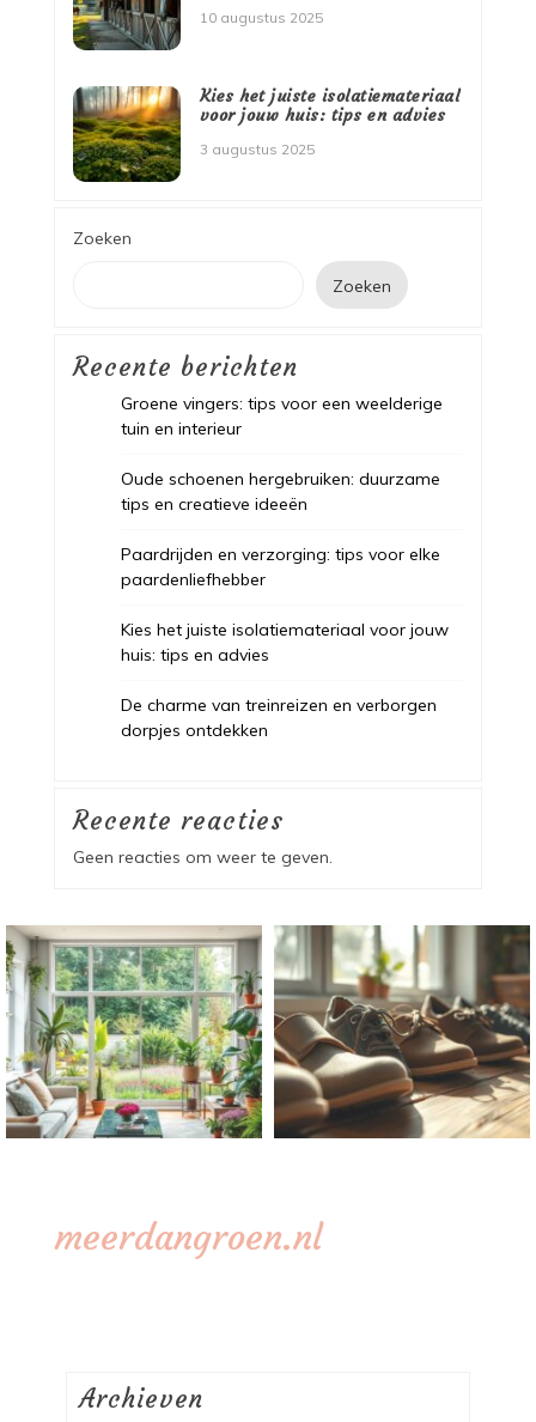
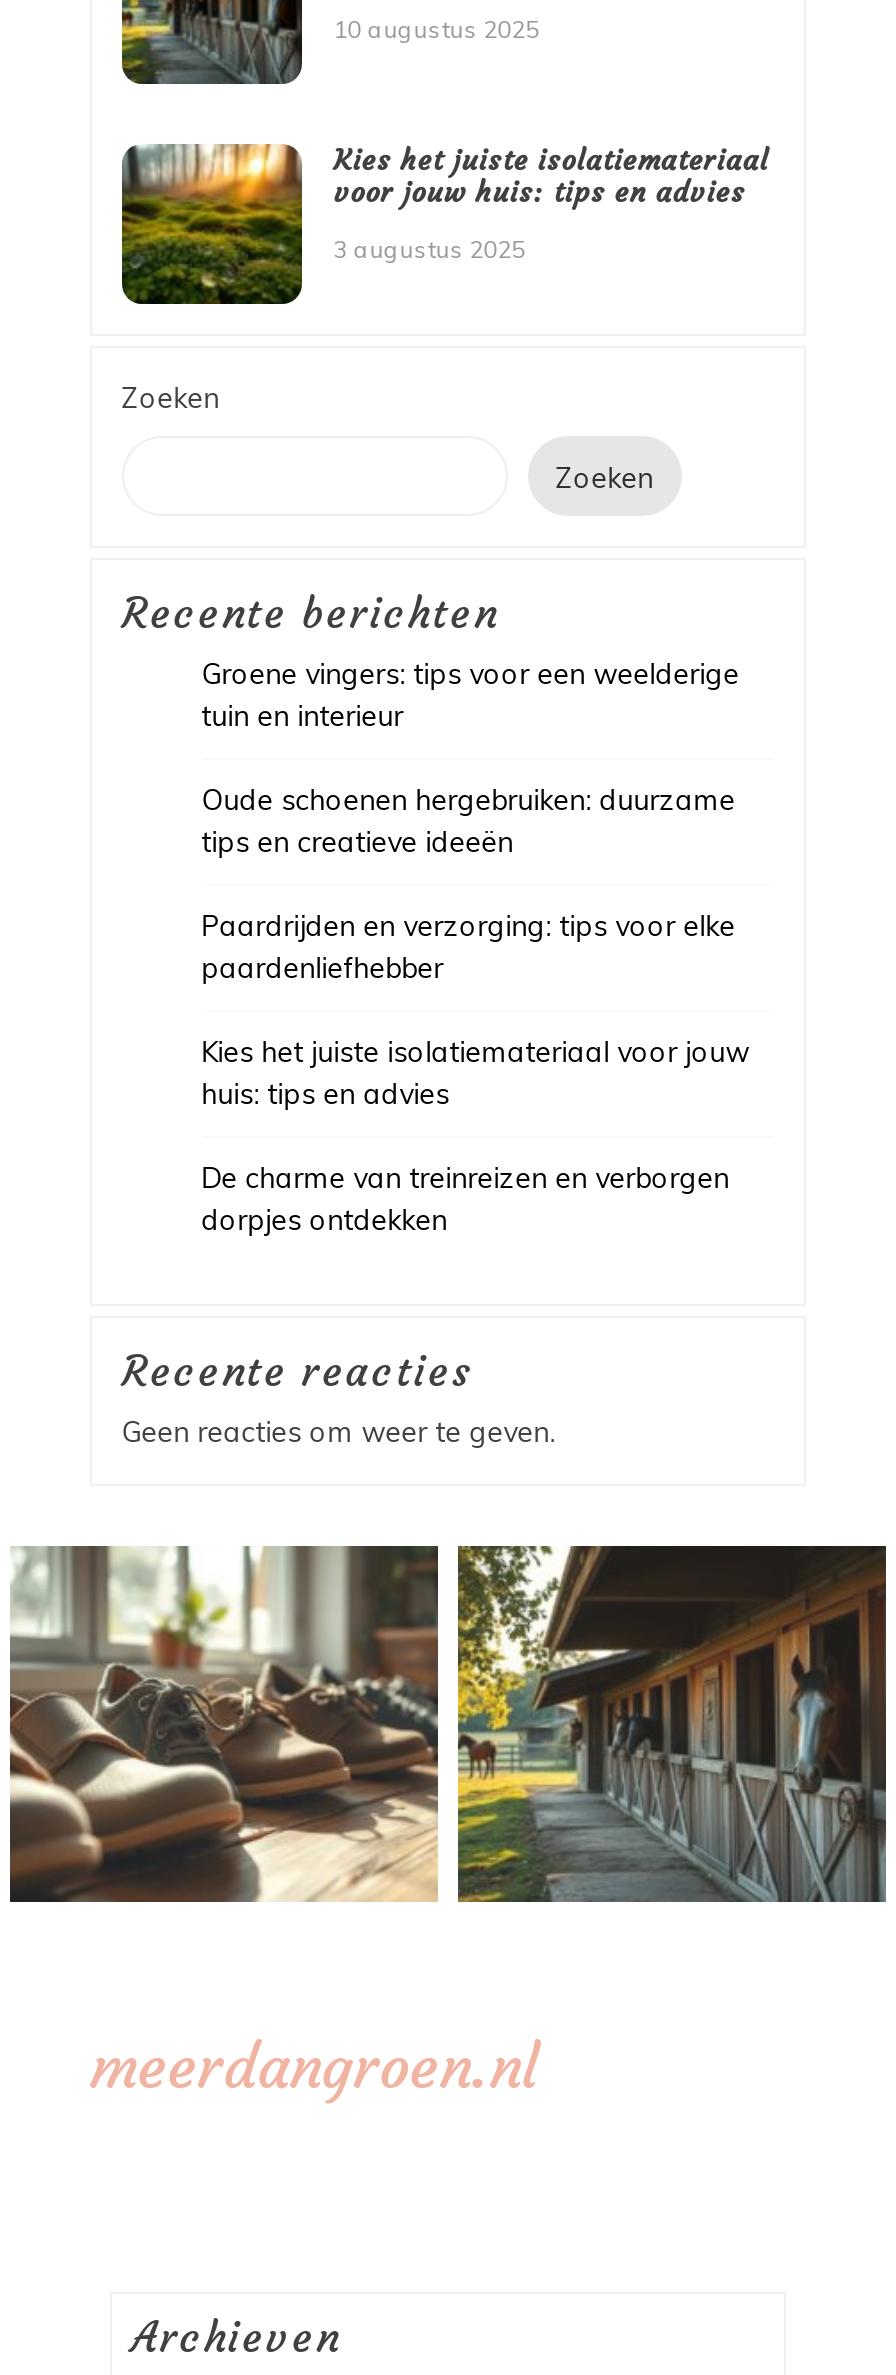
[5,925,263,1140] [image] -> [8,1544,440,1904] [image]
[273,924,531,1140] [image] -> [456,1544,888,1904] [image]

